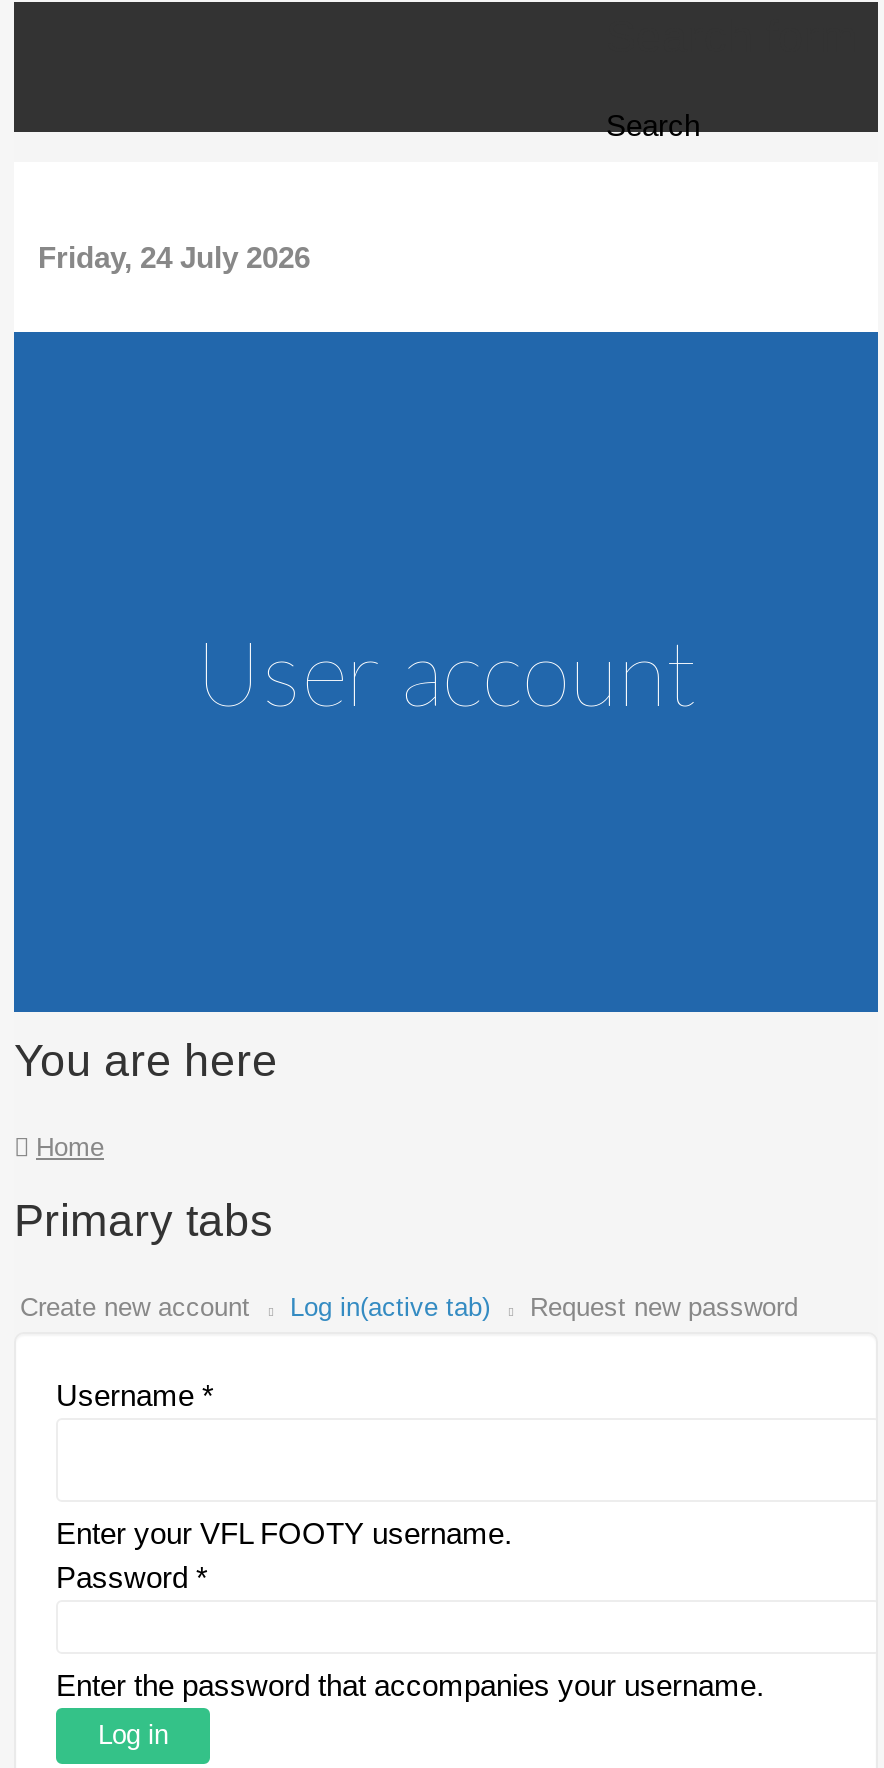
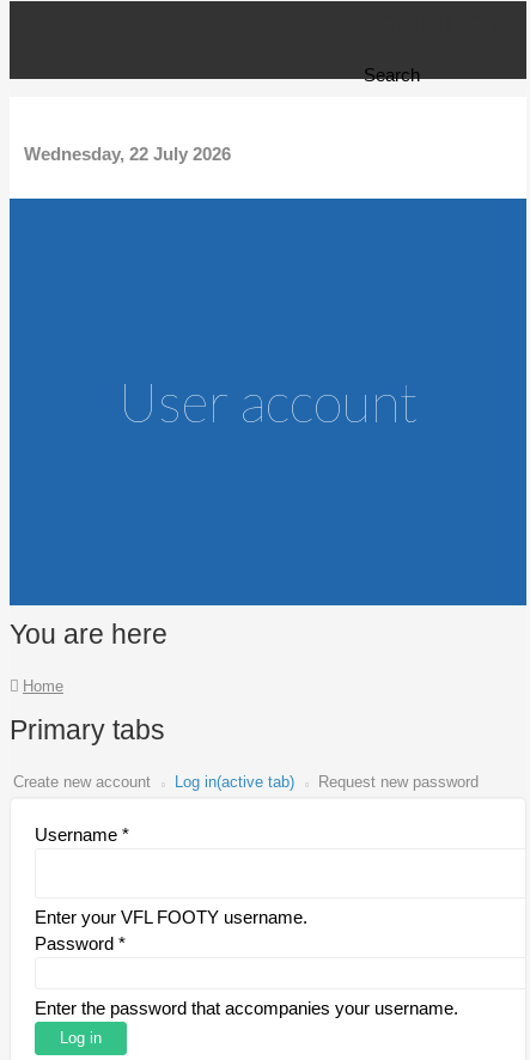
[14,240,310,274] Friday, 24 July 2026 -> [10,144,231,164] Wednesday, 22 July 2026

